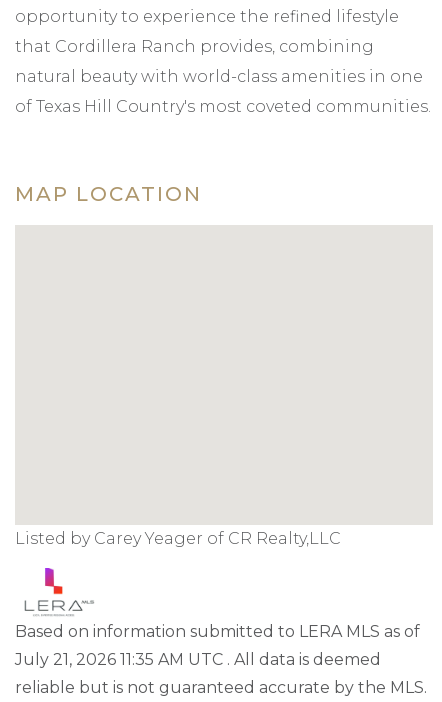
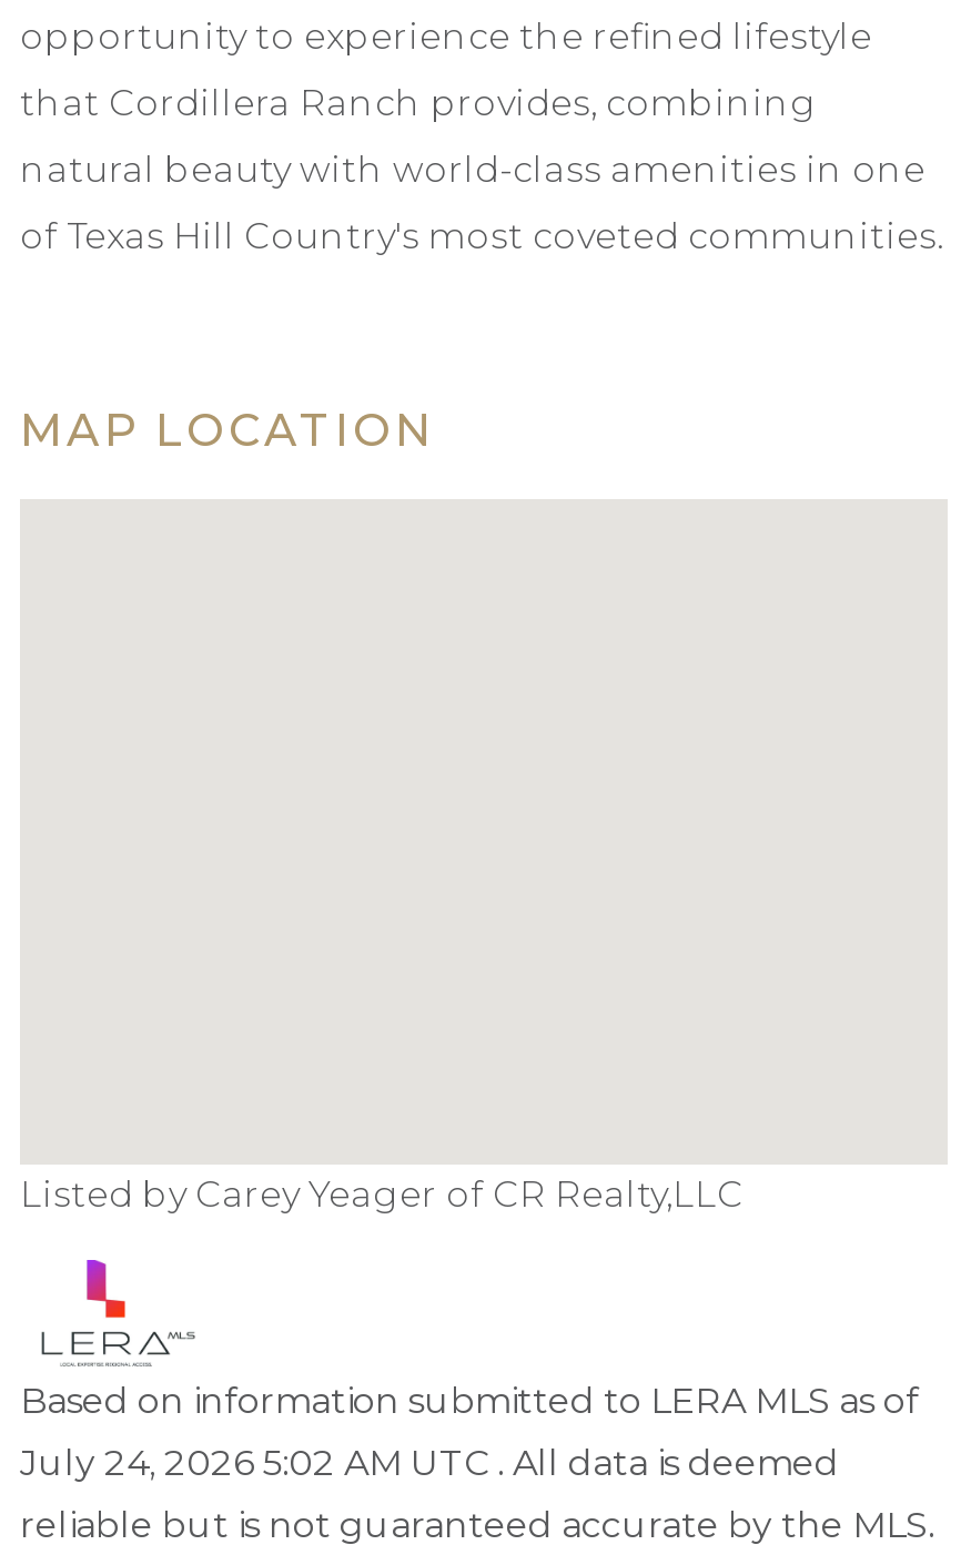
[15,650,381,669] July 21, 2026 11:35 AM UTC . All data is deemed -> [20,1441,839,1483] July 24, 2026 5:02 AM UTC . All data is deemed

